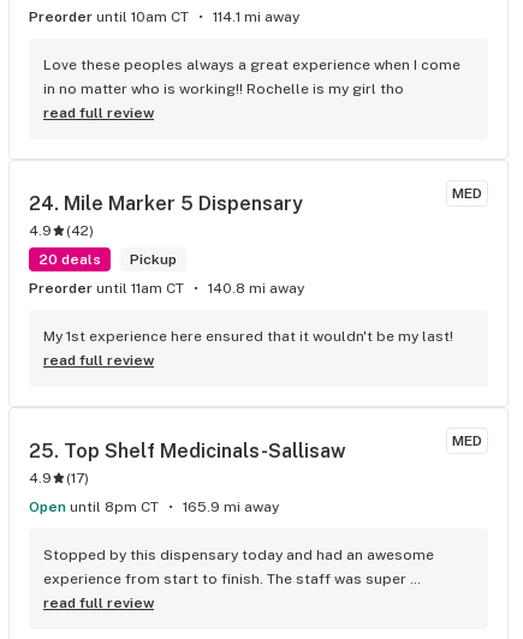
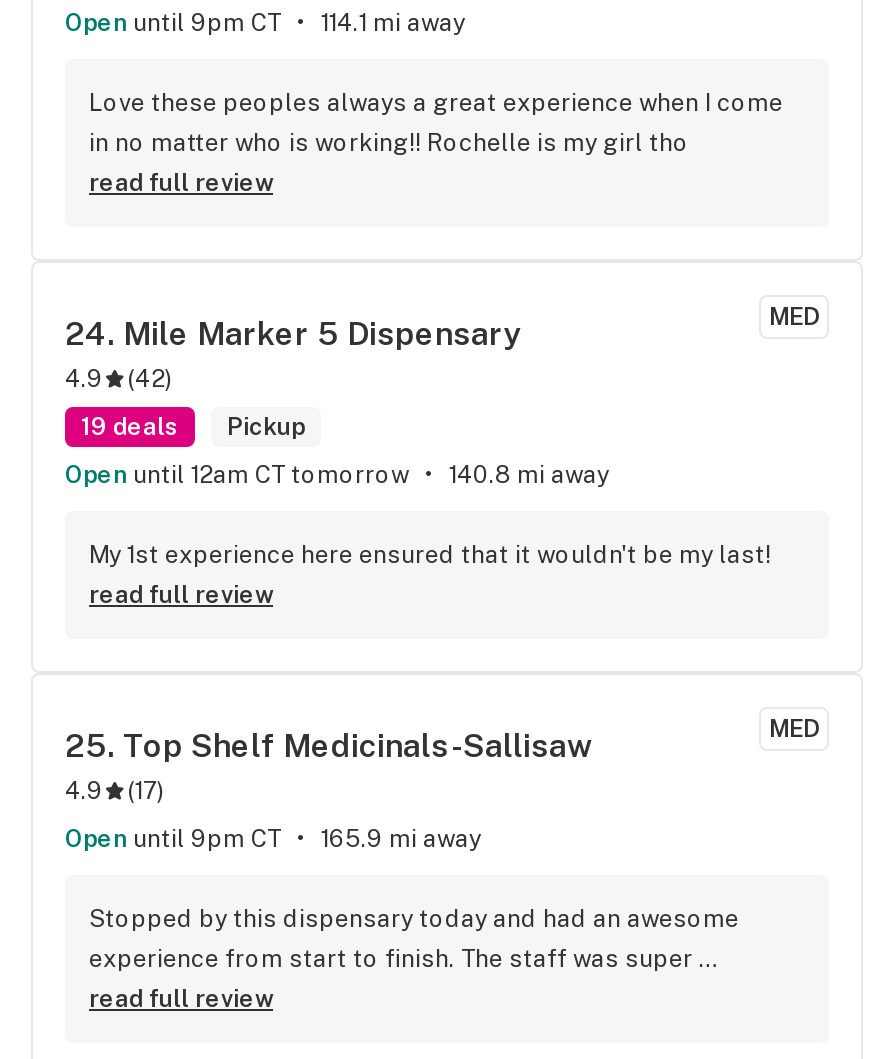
[38,8,189,25] Preorder until 10am CT -> [83,9,281,37] Open until 9pm CT
[38,251,177,268] 20 deals Pickup -> [81,413,305,441] 19 deals Pickup
[38,280,184,297] Preorder until 11am CT -> [83,461,409,489] Open until 12am CT tomorrow
[40,498,159,515] Open until 8pm CT -> [83,825,281,853] Open until 9pm CT

